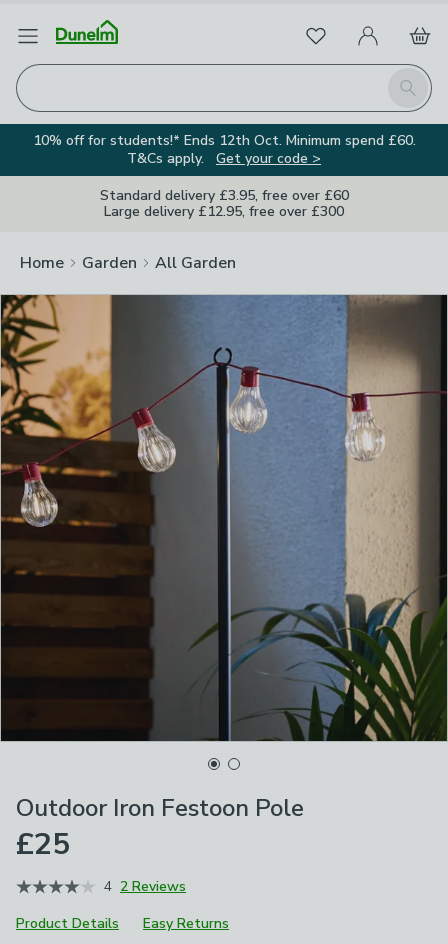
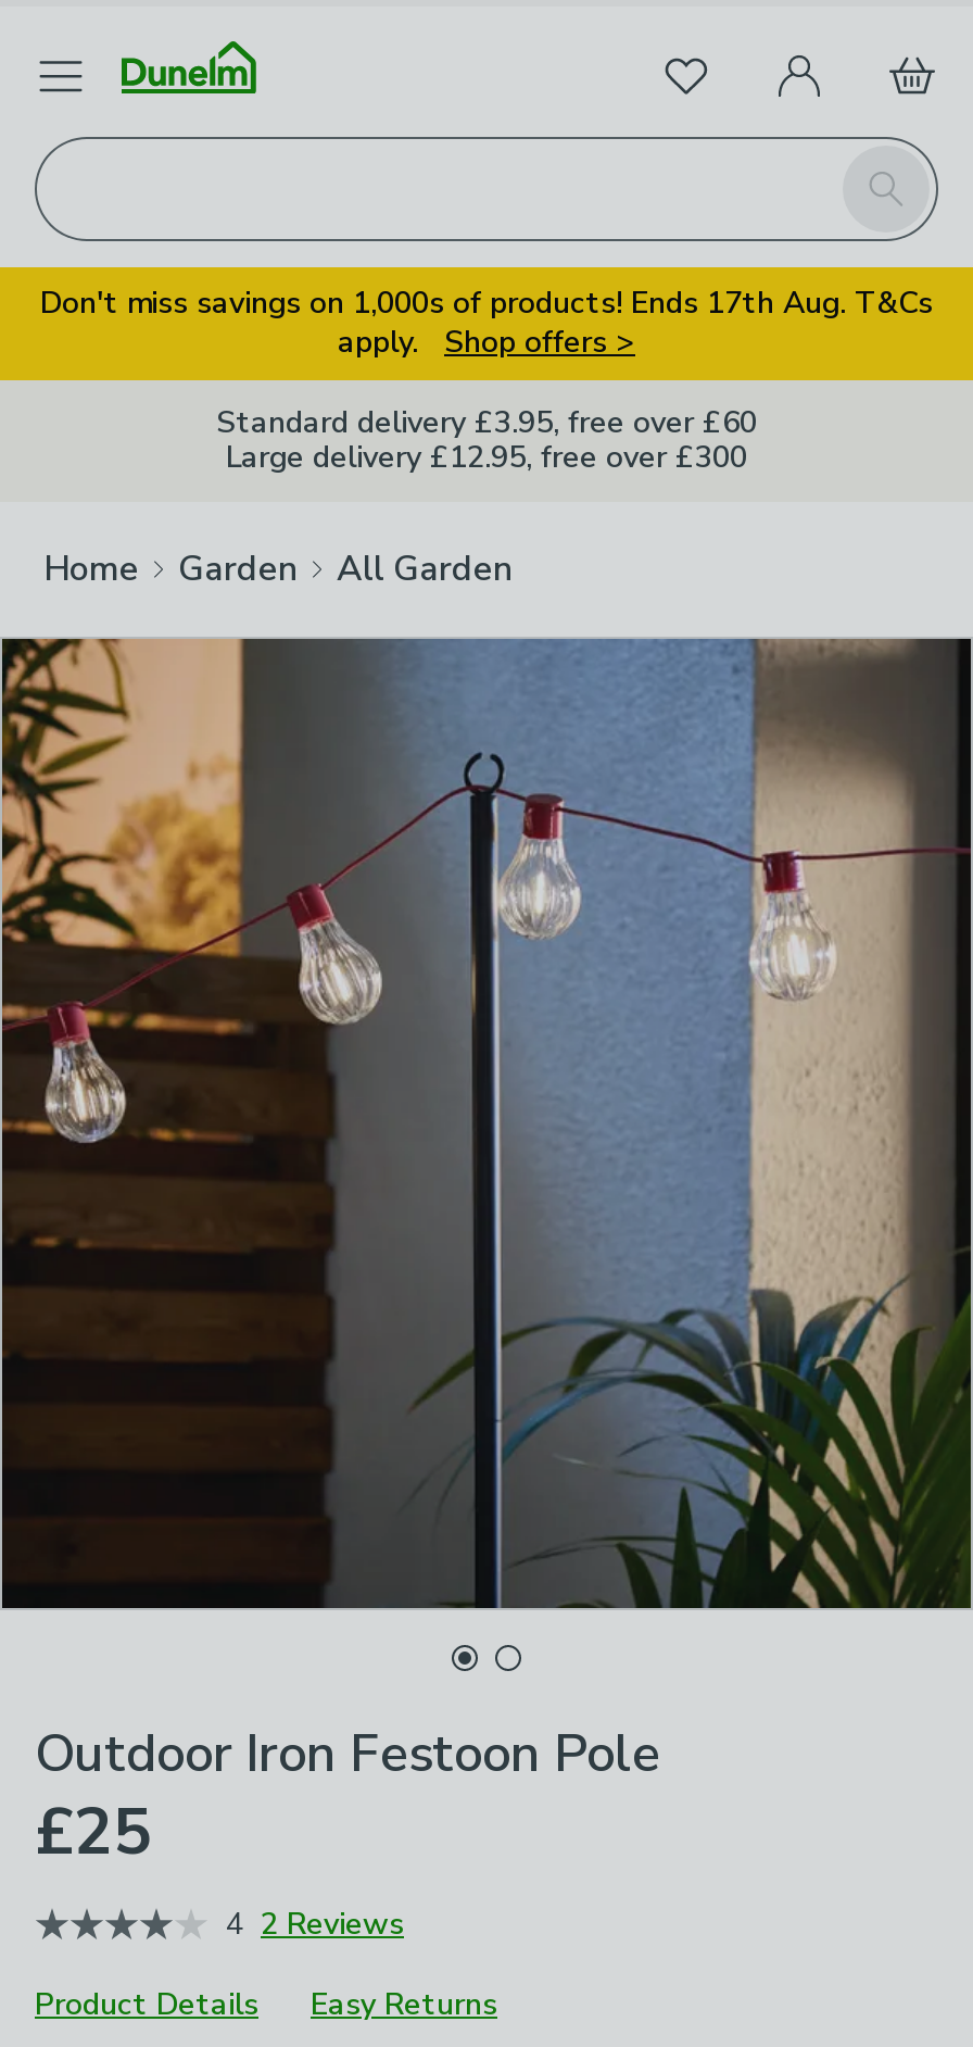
[32,131,415,168] 10% off for students!* Ends 12th Oct. Minimum spend £60. | T&Cs apply. Get your code > -> [40,282,933,363] Don't miss savings on 1,000s of products! Ends 17th Aug. T&Cs | apply. Shop offers >

